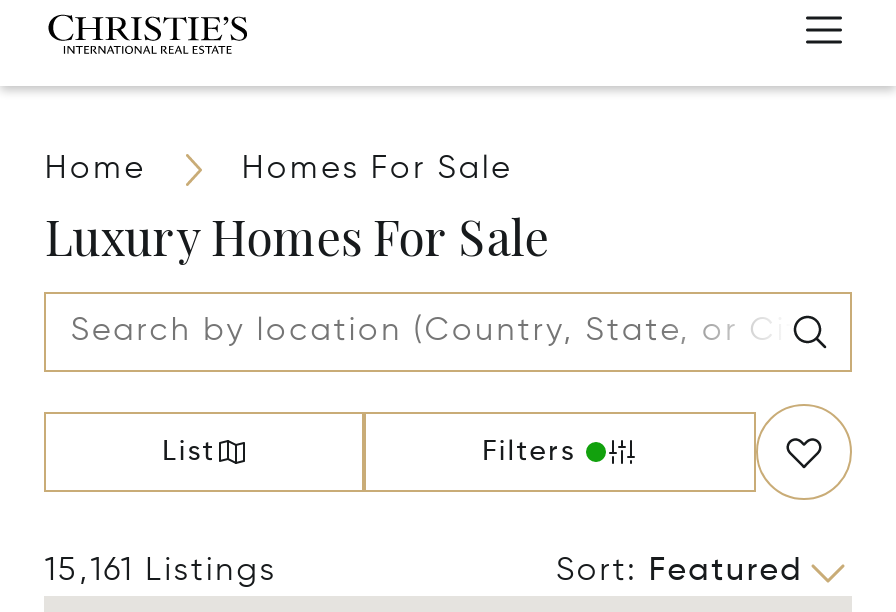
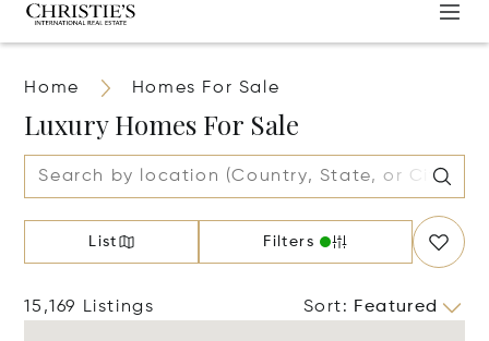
[45,556,277,588] 15,161 Listings -> [24,299,154,316] 15,169 Listings

